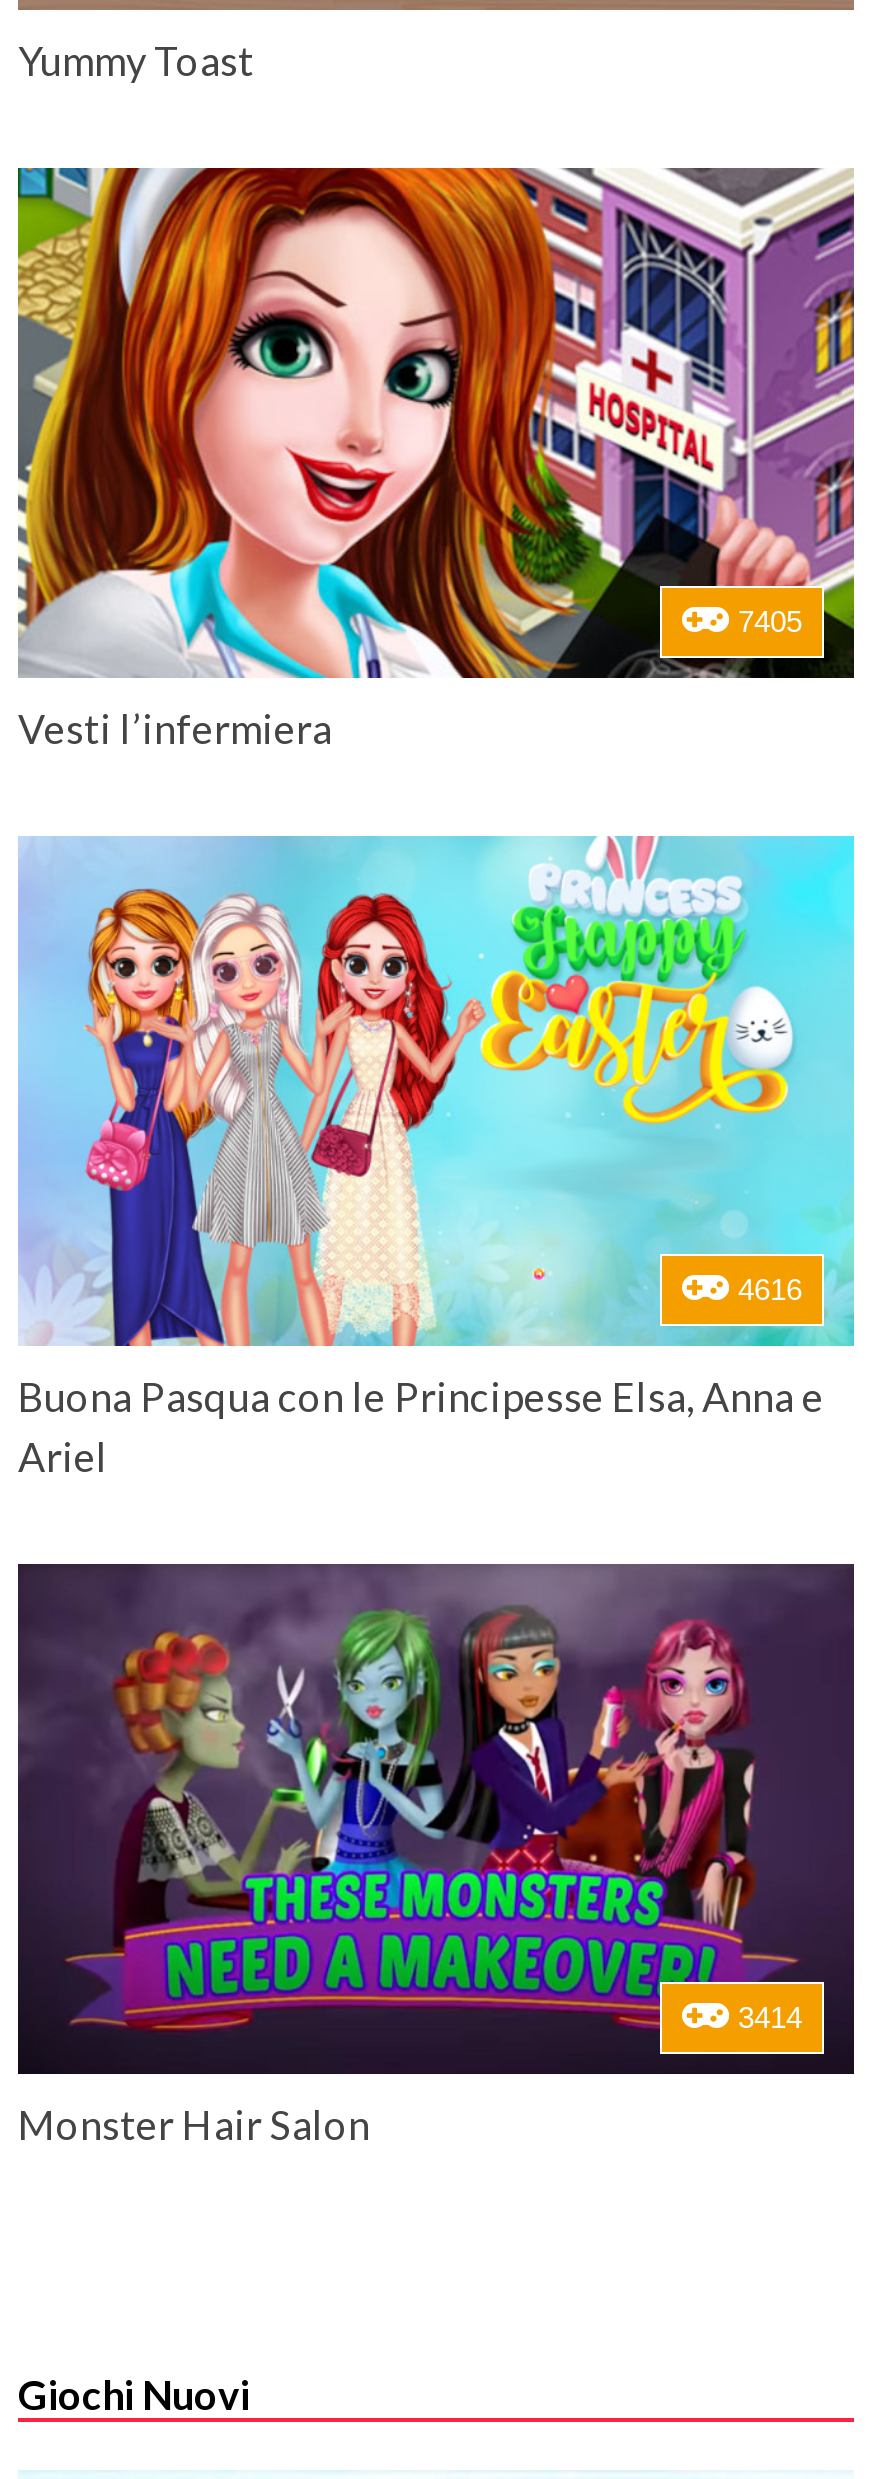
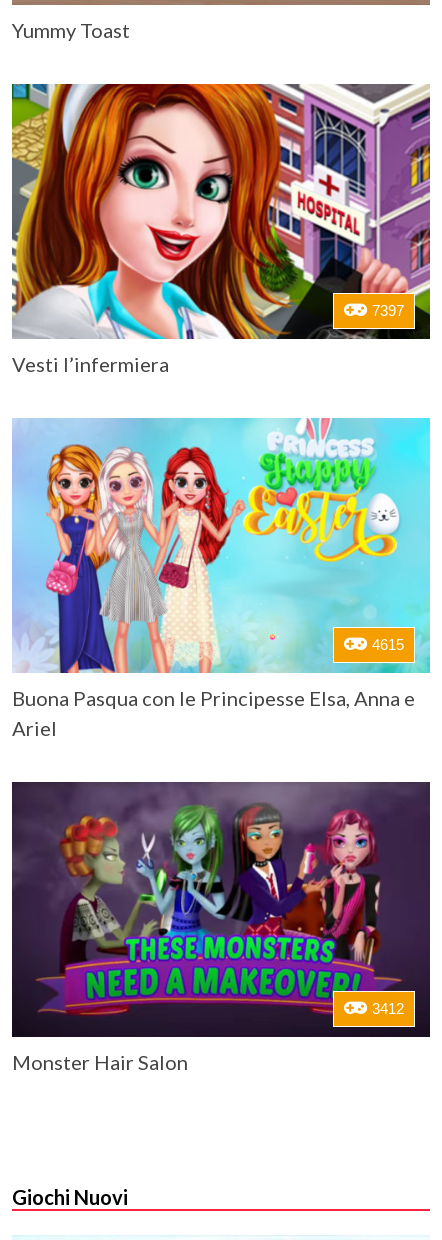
[738,604,802,638] 7405 -> [372,302,404,319] 7397
[738,1272,802,1306] 4616 -> [372,636,404,653] 4615
[738,2000,802,2034] 3414 -> [372,1000,404,1017] 3412

